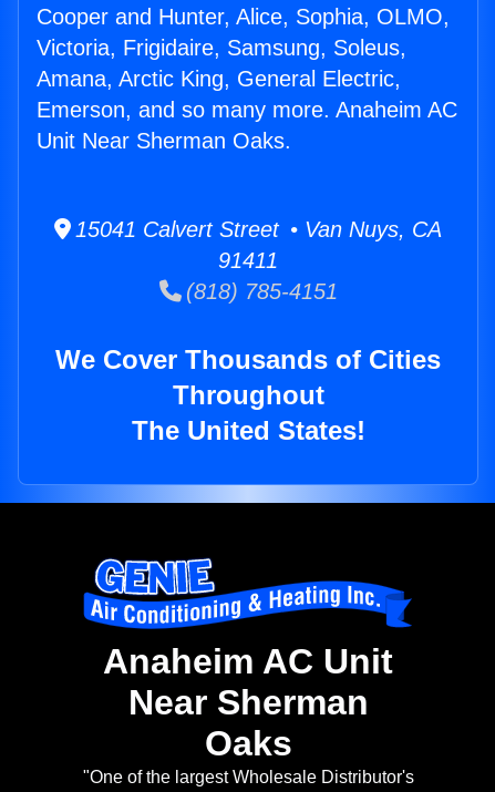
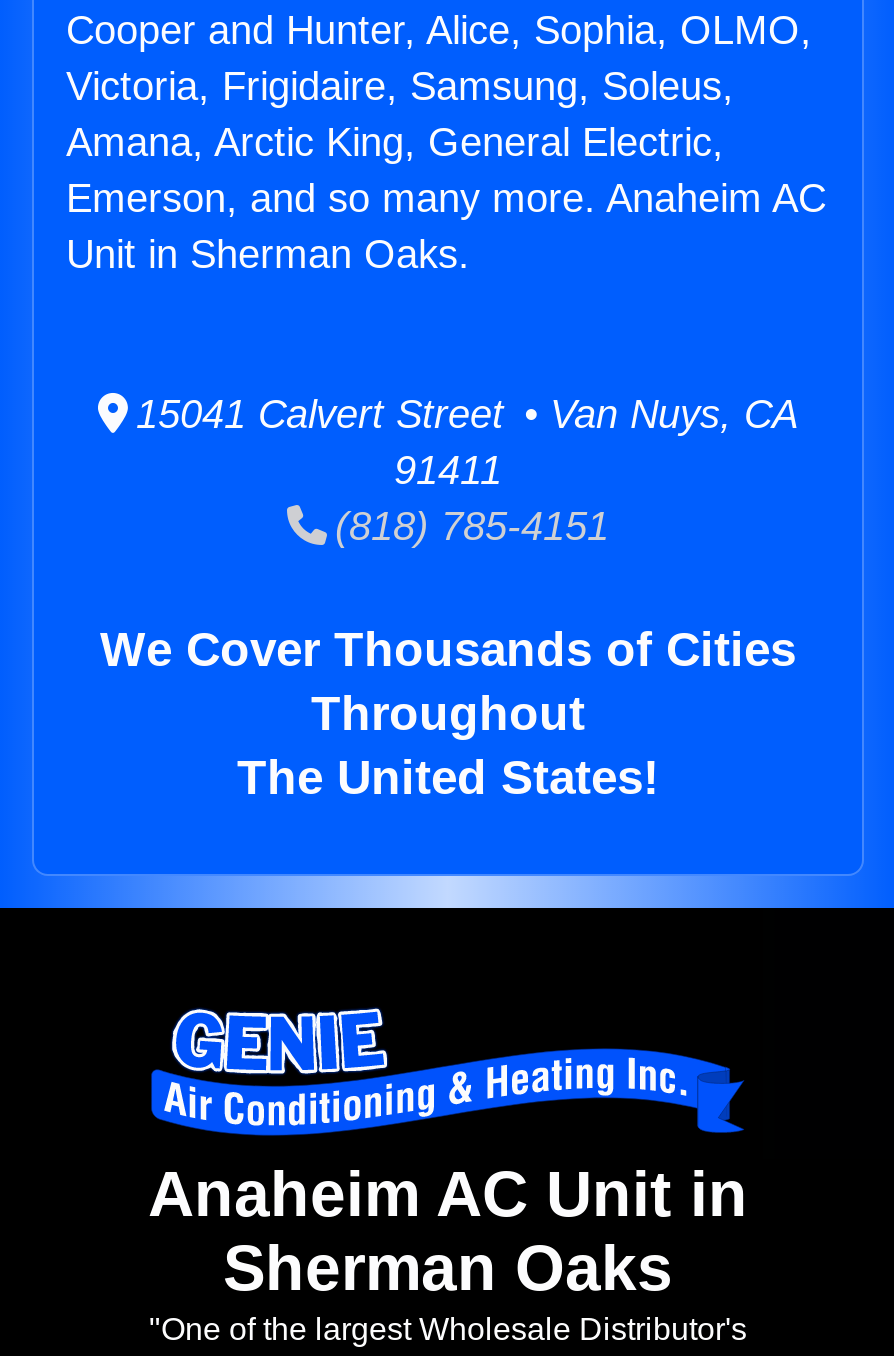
[37,129,291,153] Unit Near Sherman Oaks. -> [66,232,470,276] Unit in Sherman Oaks.
[103,642,393,764] Anaheim AC Unit | Near Sherman | Oaks -> [148,1159,748,1305] Anaheim AC Unit in | Sherman Oaks

